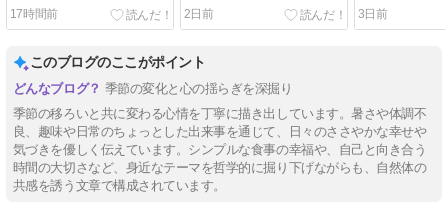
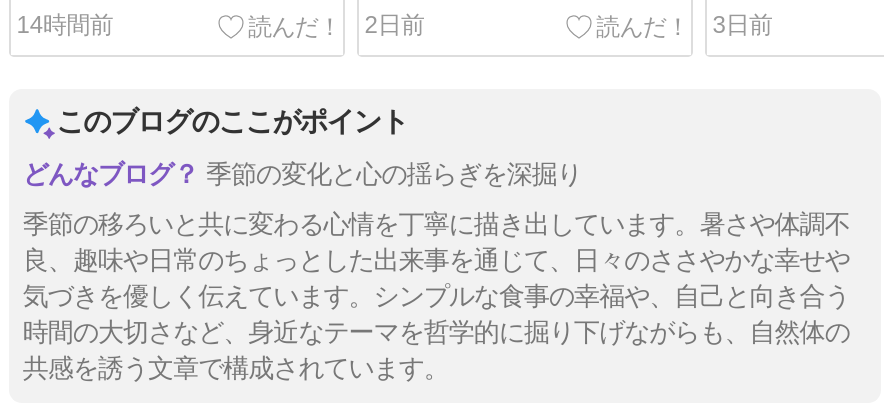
[10,7,58,21] 17時間前 -> [17,11,113,39] 14時間前

